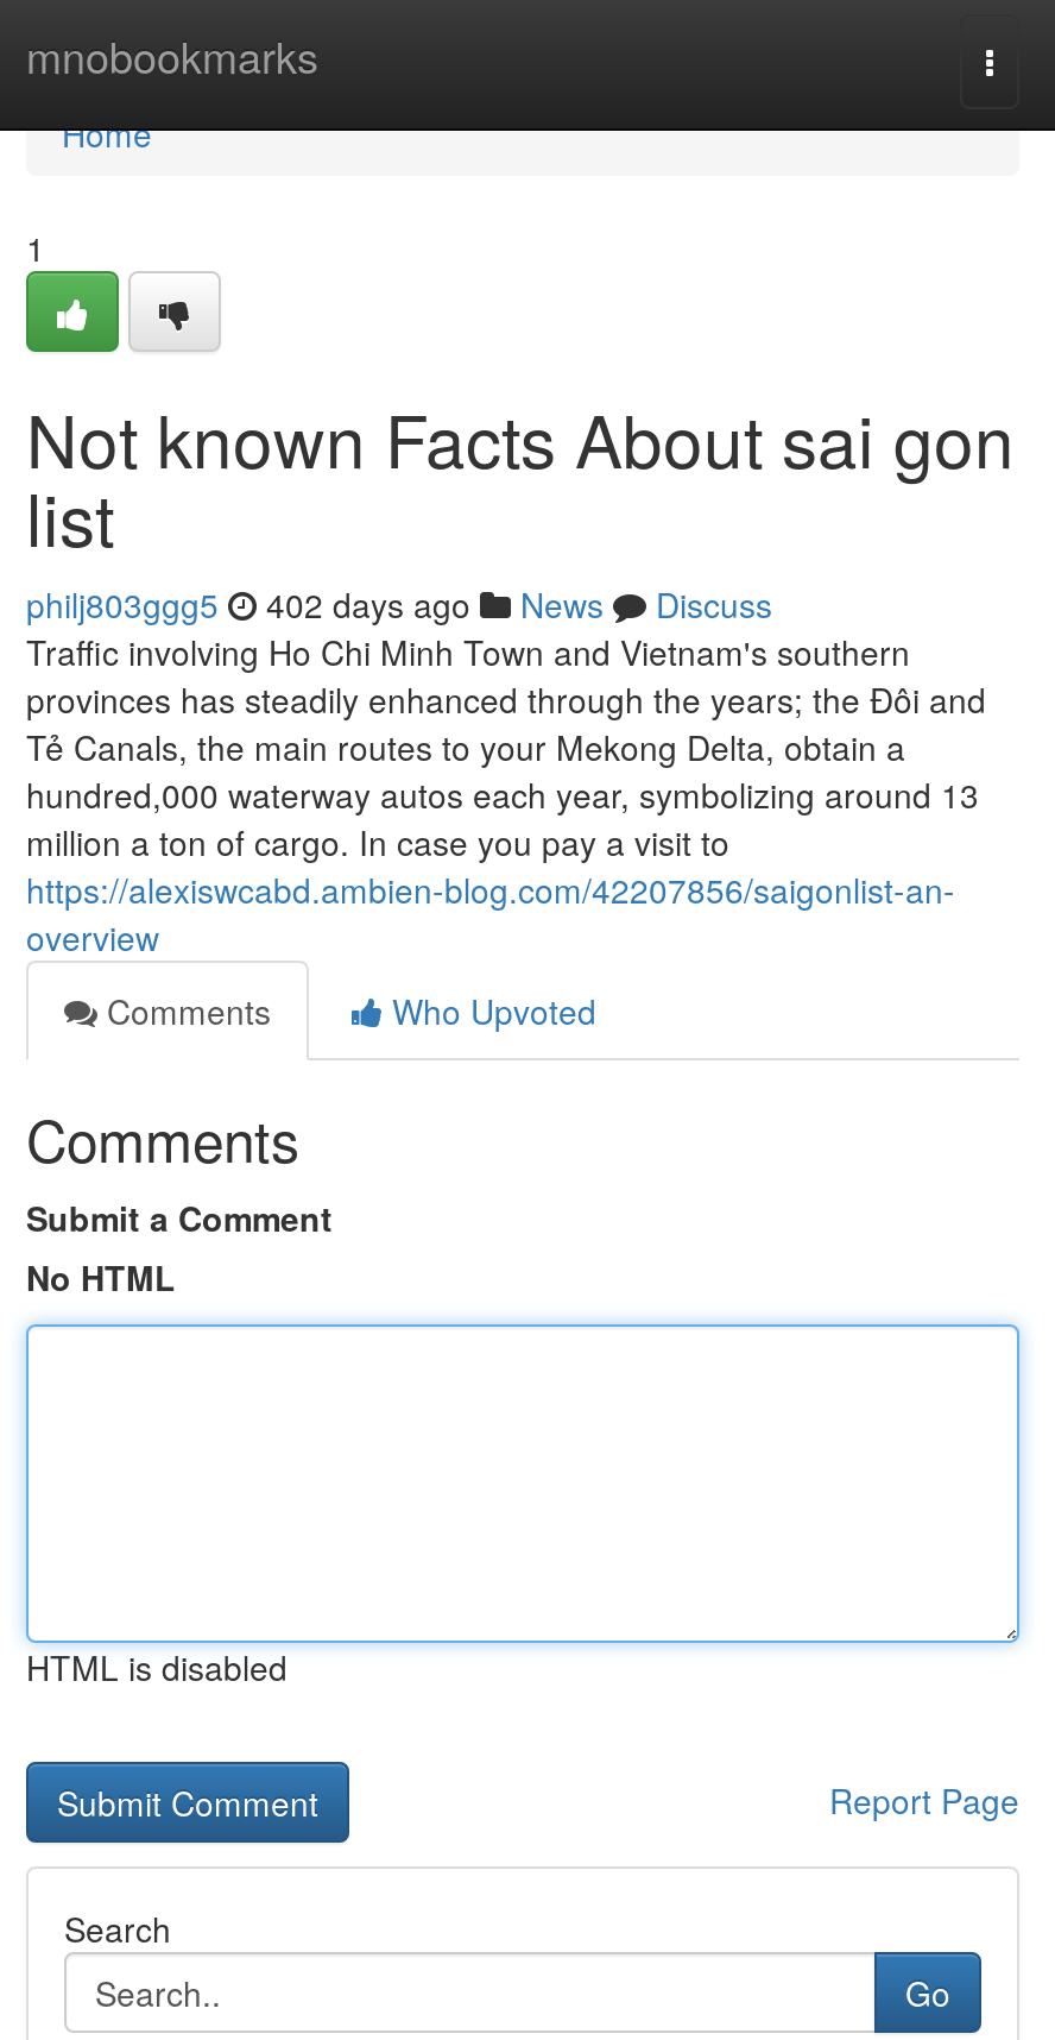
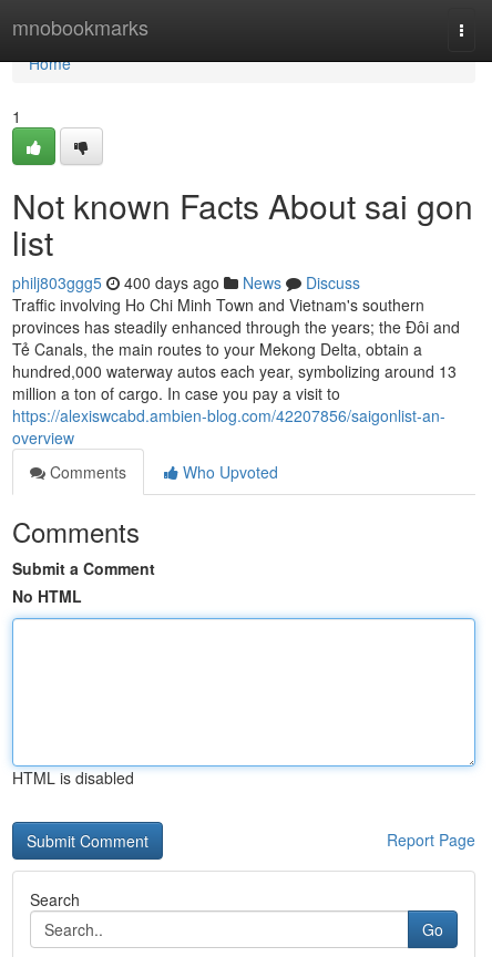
[26,580,772,628] philj803ggg5 402 days ago News Discuss -> [12,271,360,294] philj803ggg5 400 days ago News Discuss

